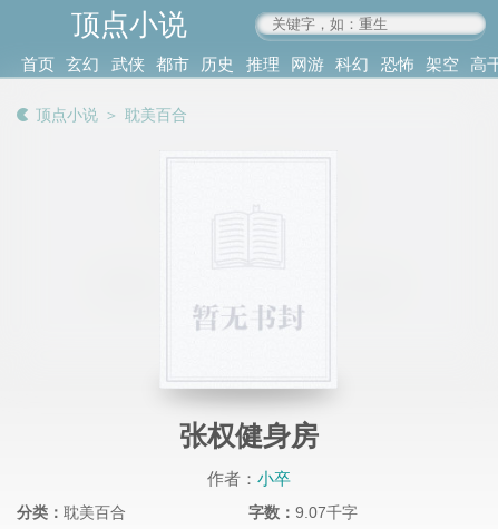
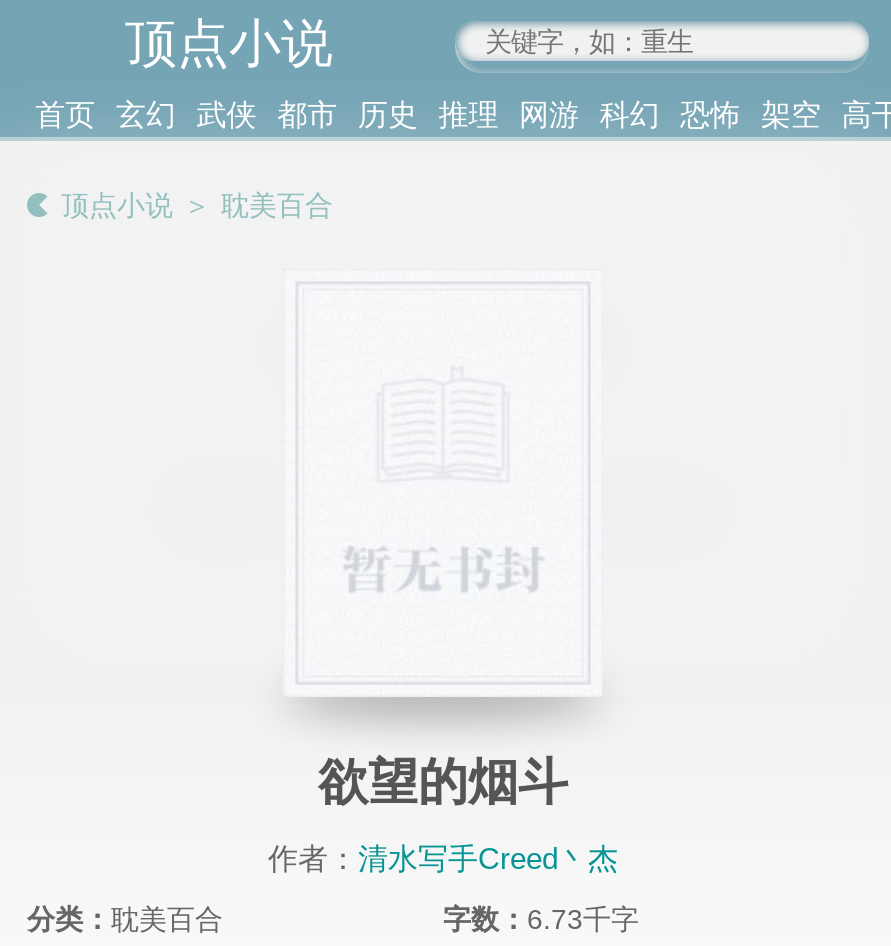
[179,420,318,452] 张权健身房 -> [318,754,568,810] 欲望的烟斗
[207,469,290,488] 作者：小卒 -> [268,841,618,875] 作者：清水写手Creed丶杰
[248,504,358,522] 字数：9.07千字 -> [443,904,639,936] 字数：6.73千字

